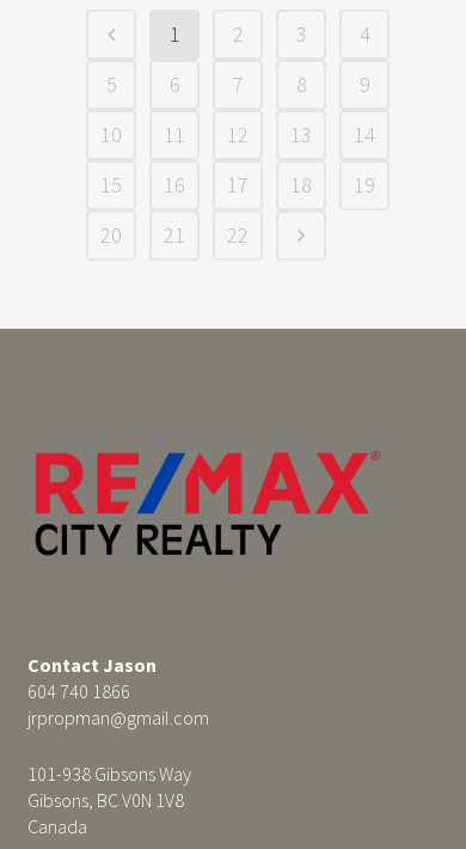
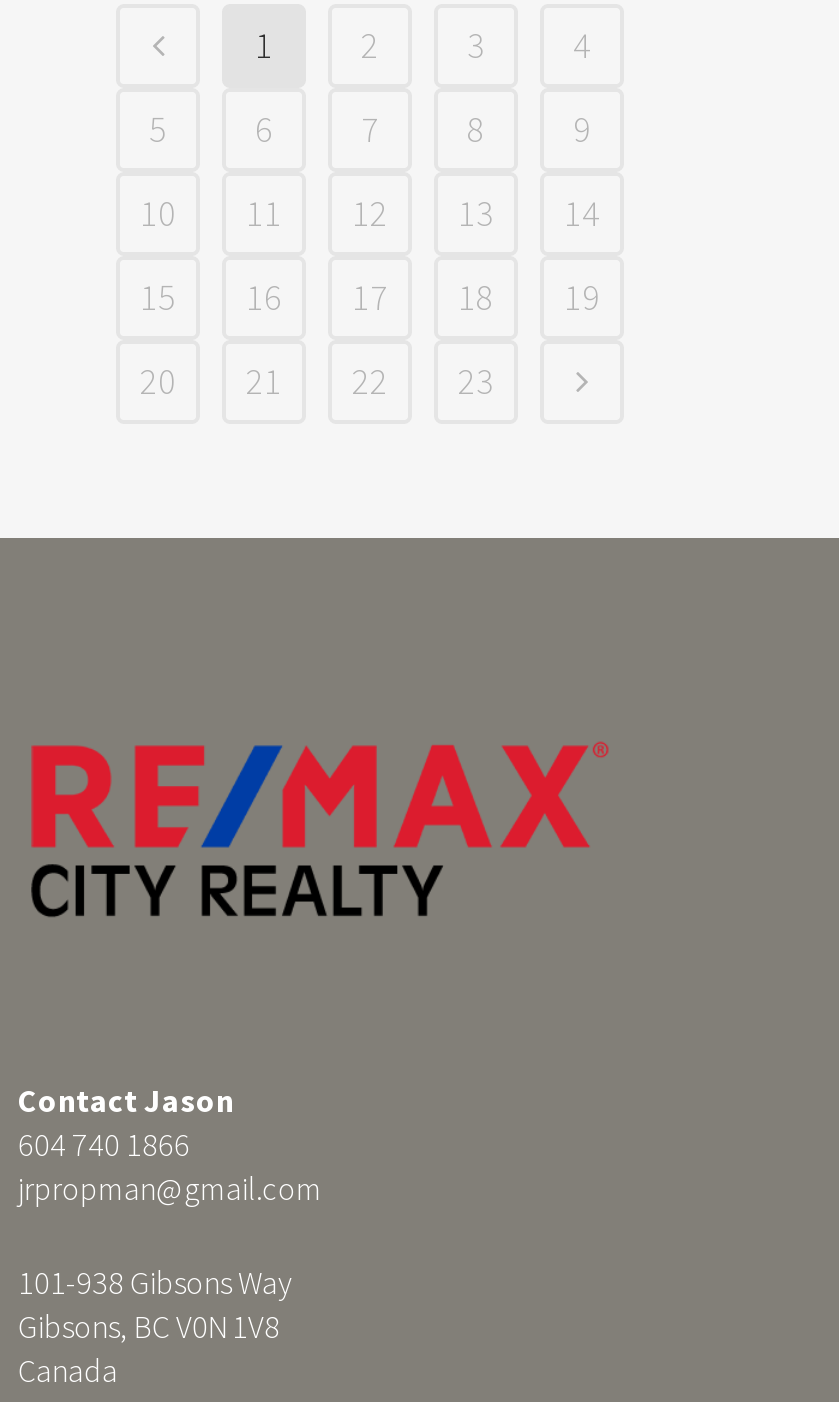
none -> [458,358,494,404] 23

